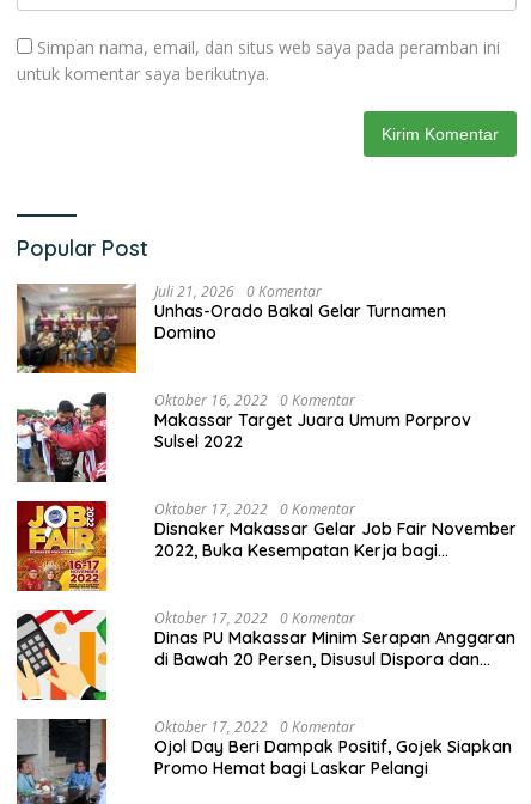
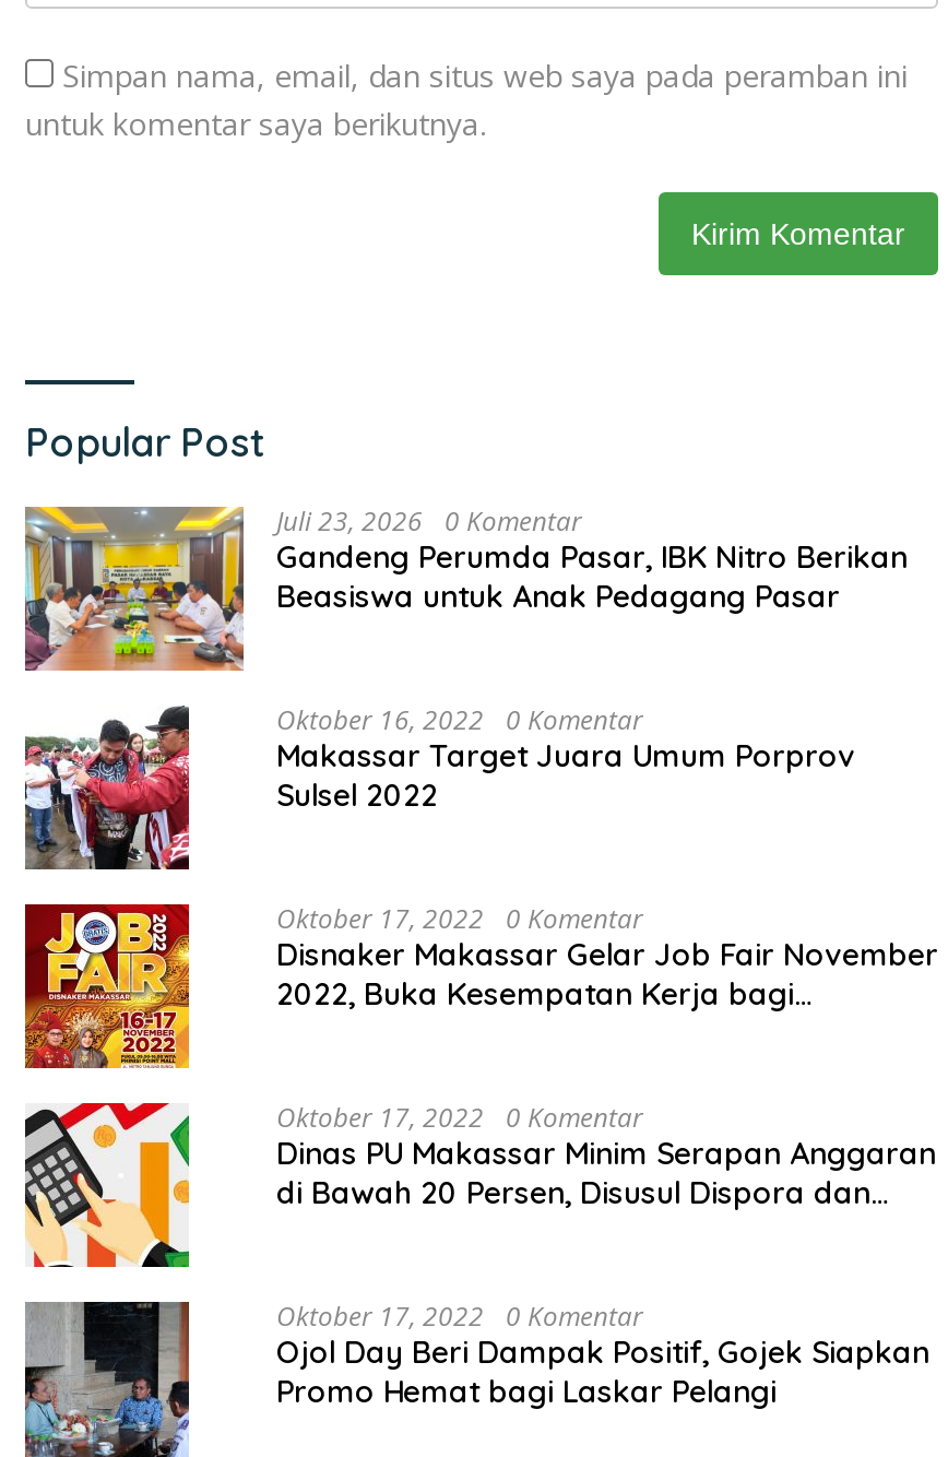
[16,281,446,374] [image] | Juli 21, 2026 0 Komentar | Unhas-Orado Bakal Gelar Turnamen | Domino -> [23,502,908,673] [image] | Juli 23, 2026 0 Komentar | Gandeng Perumda Pasar, IBK Nitro Berikan | Beasiswa untuk Anak Pedagang Pasar

